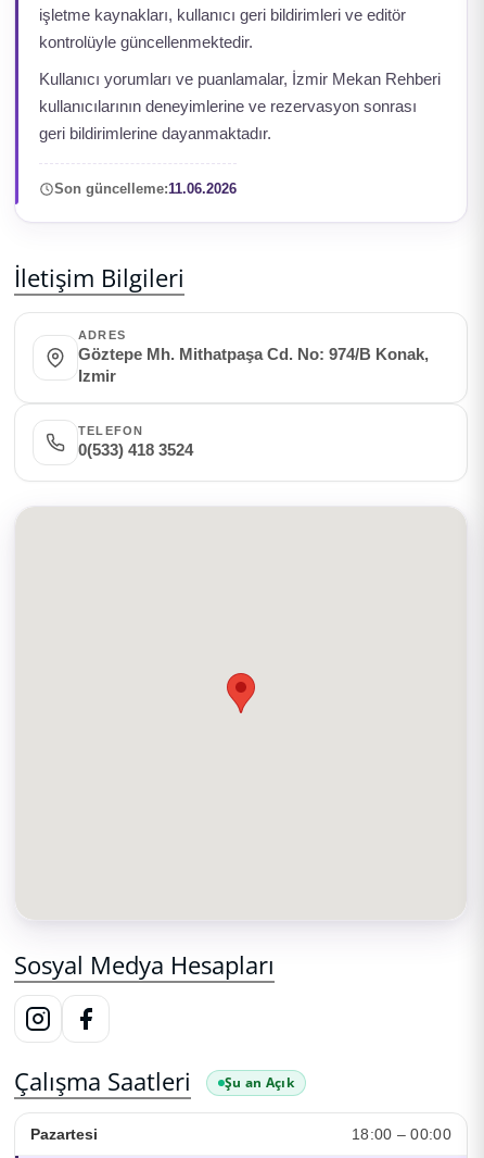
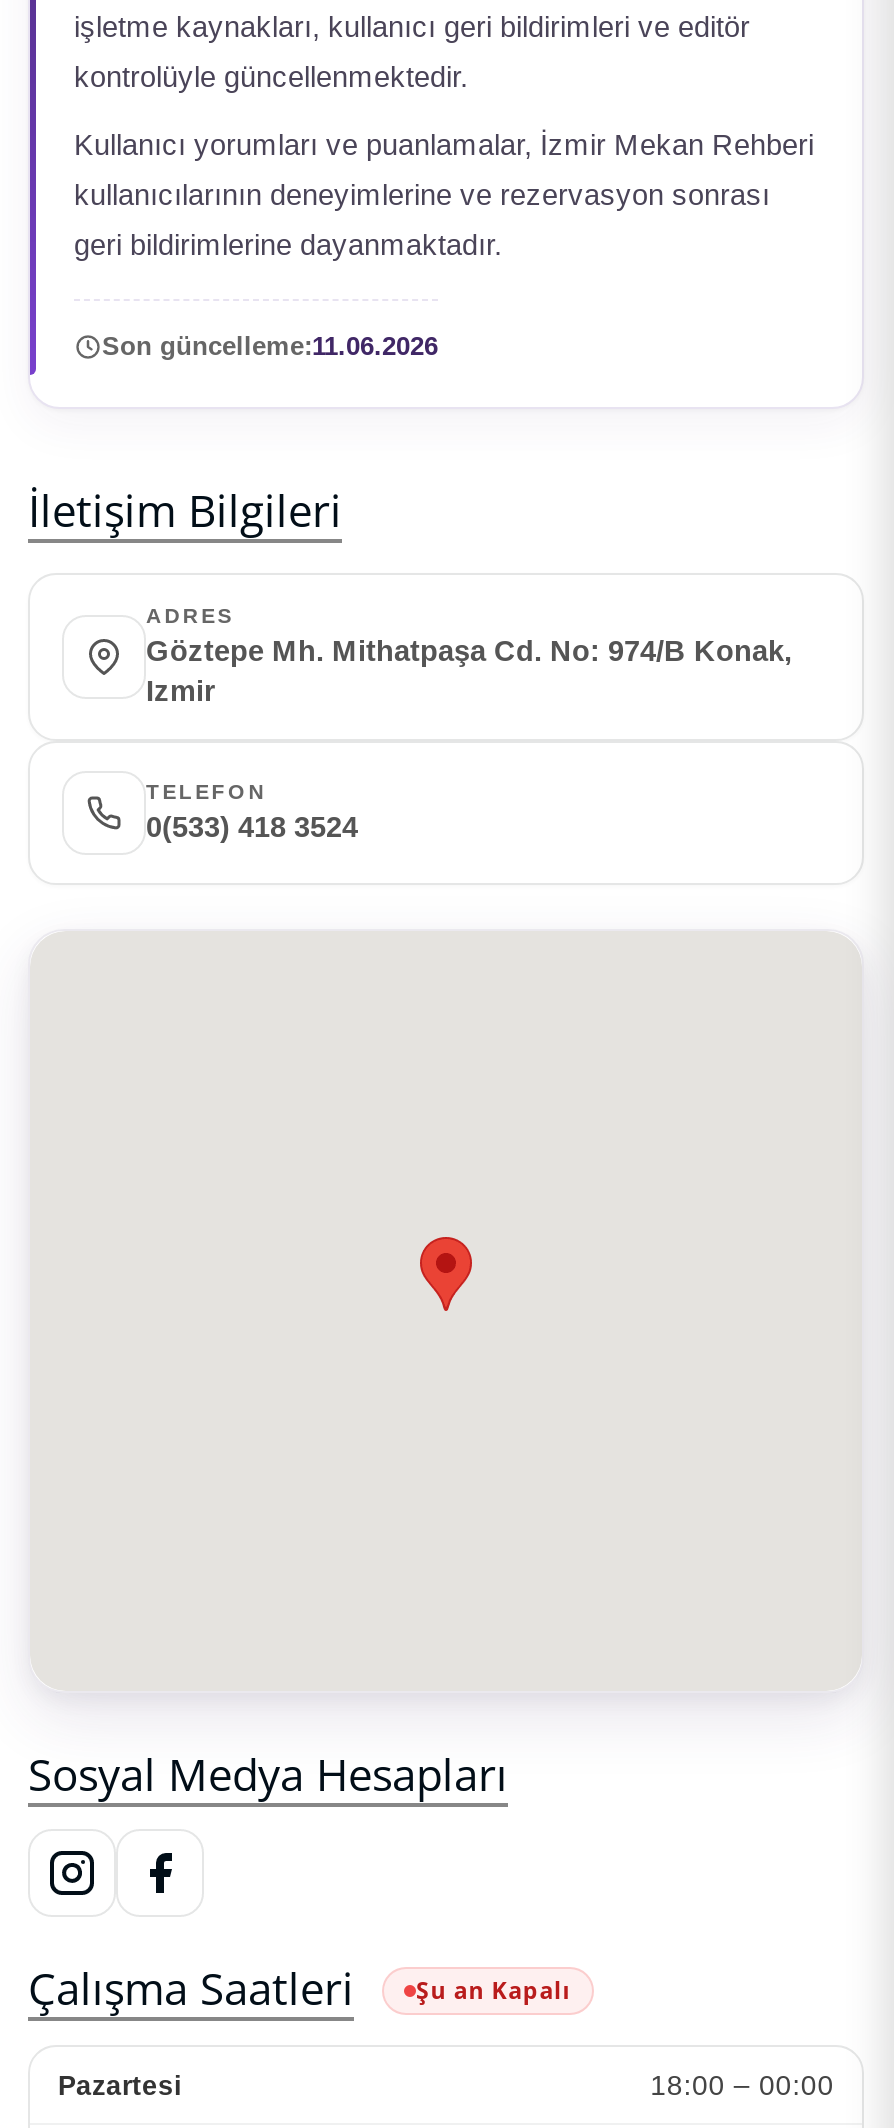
[225,1074,294,1091] Şu an Açık -> [416,1975,571,2005] Şu an Kapalı

